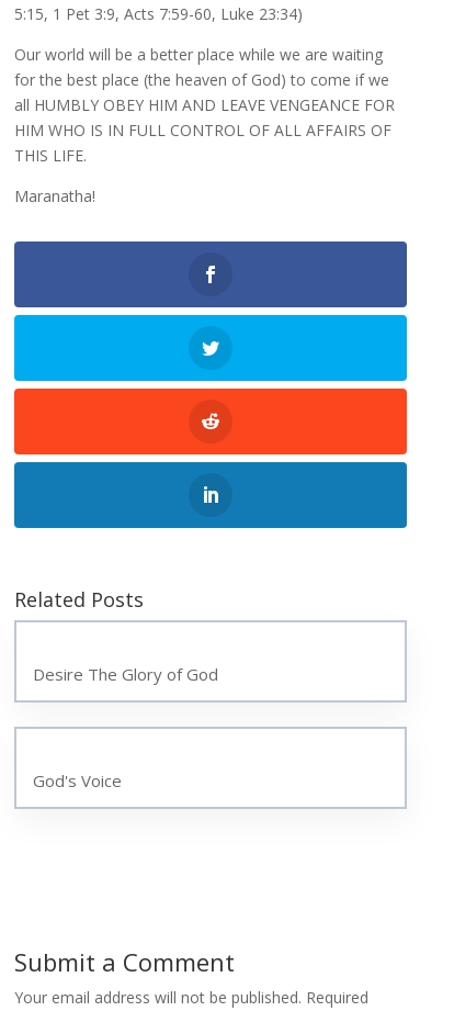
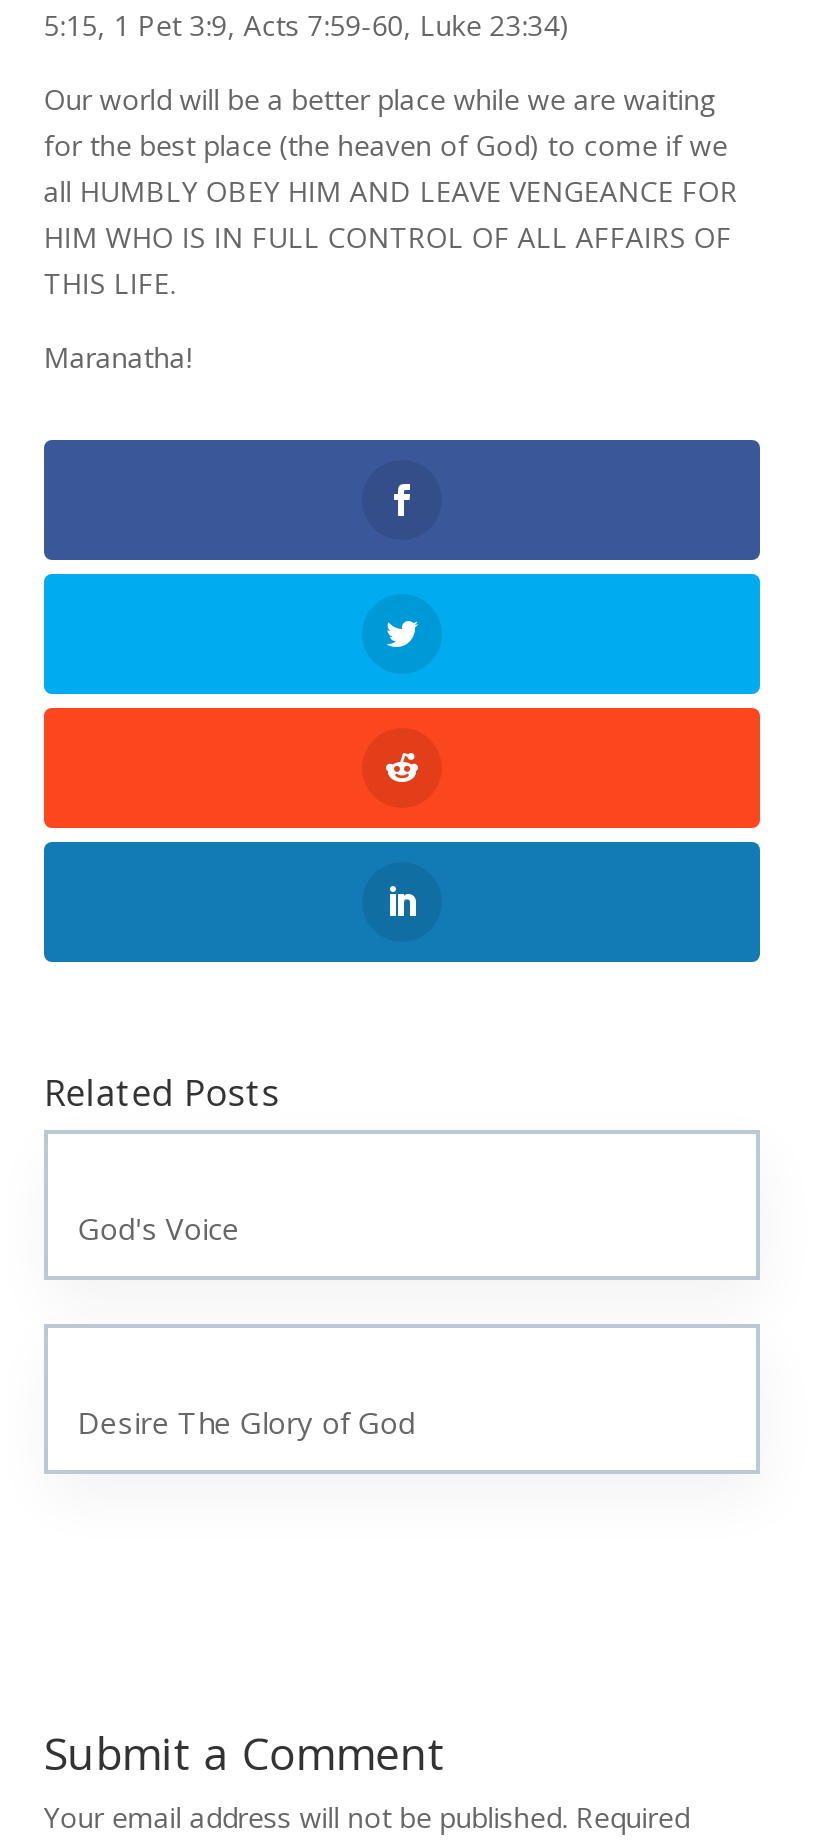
moved [33,664,218,686] -> [78,1402,416,1442]: Desire The Glory of God
moved [33,770,122,791] -> [78,1209,240,1249]: God's Voice

